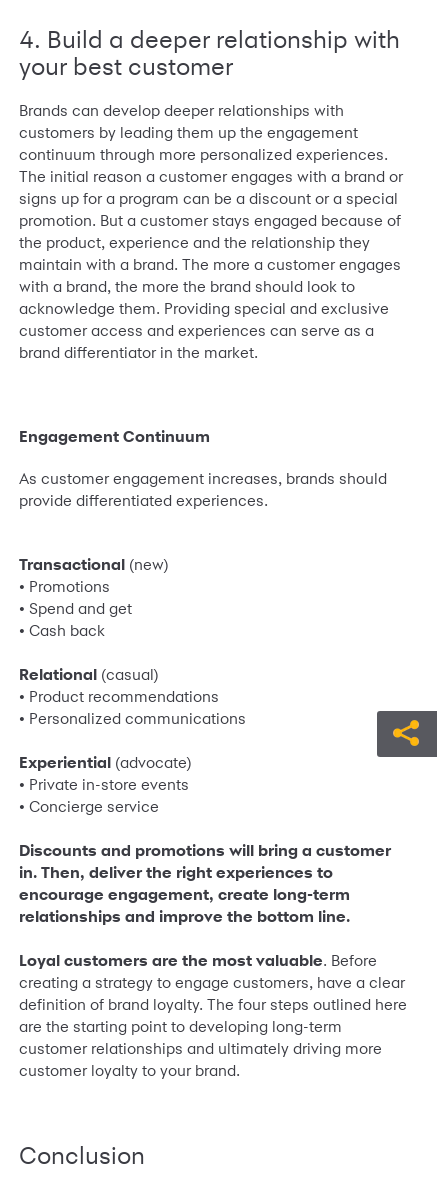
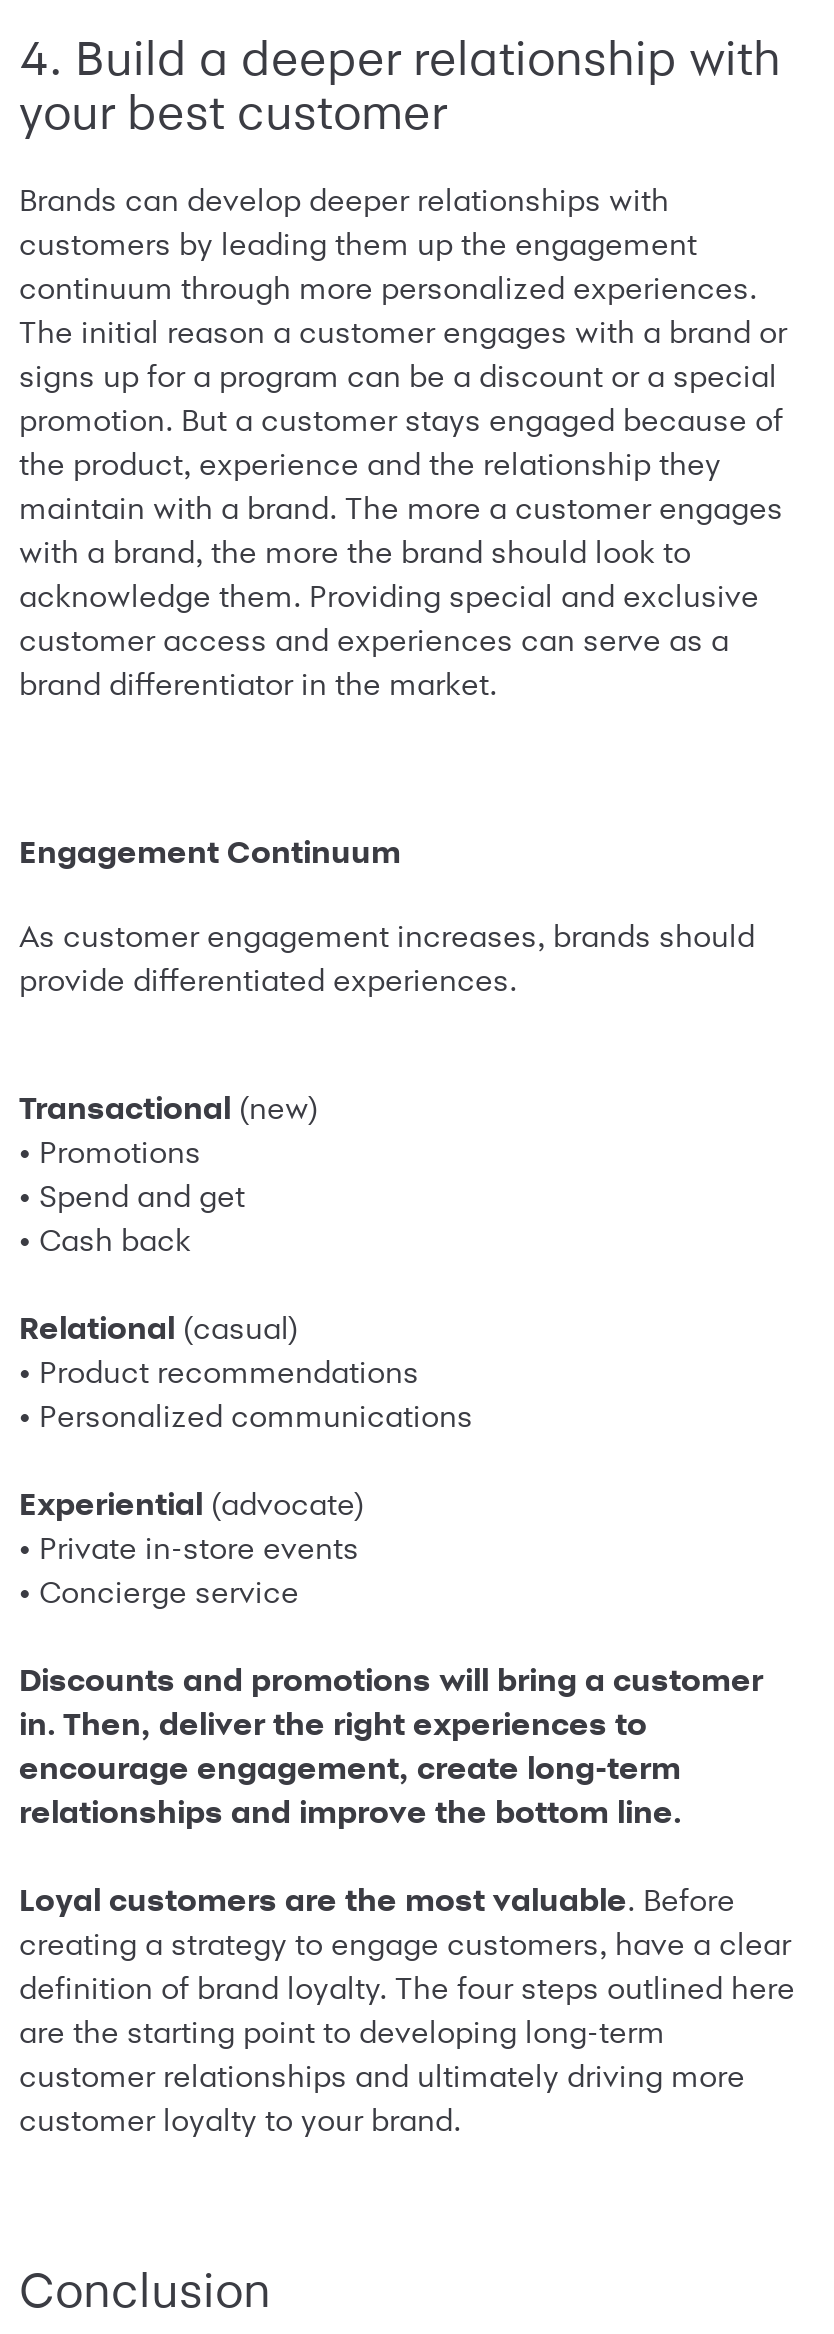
[376,710,434,758] [image] -> none

